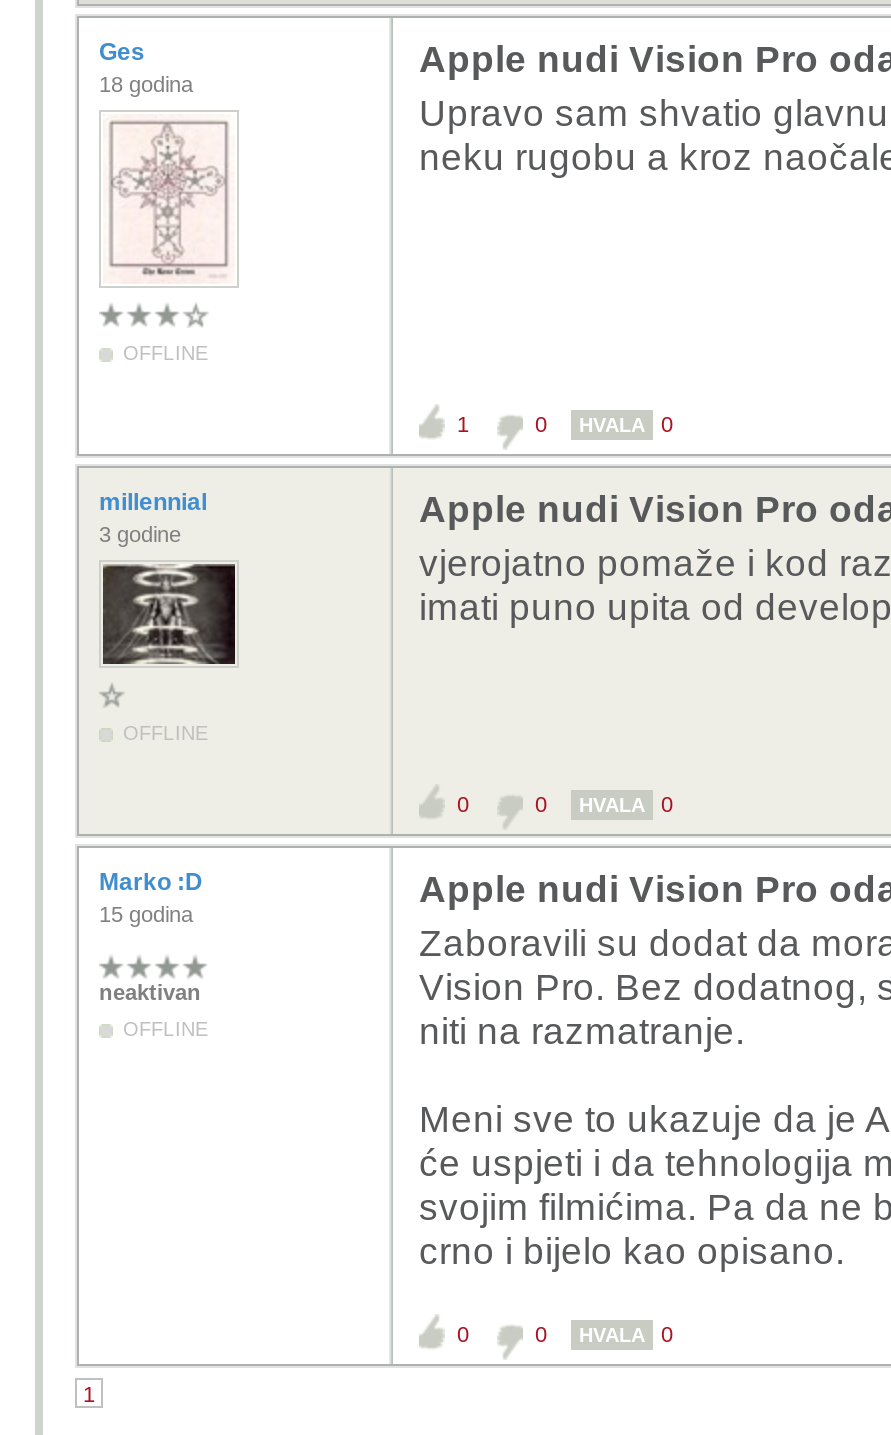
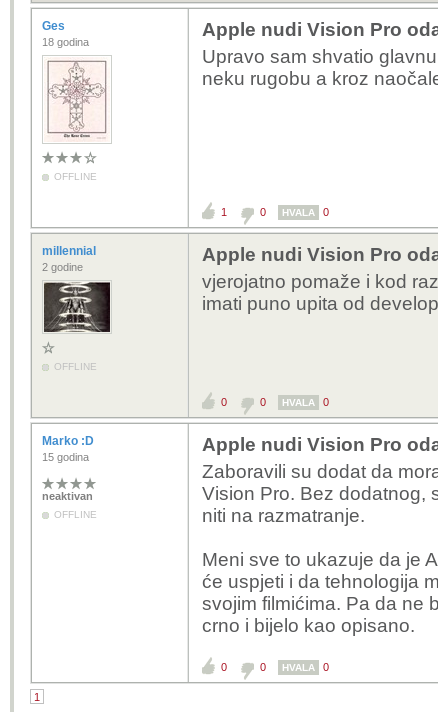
[99,522,181,546] 3 godine -> [42,261,83,273] 2 godine

